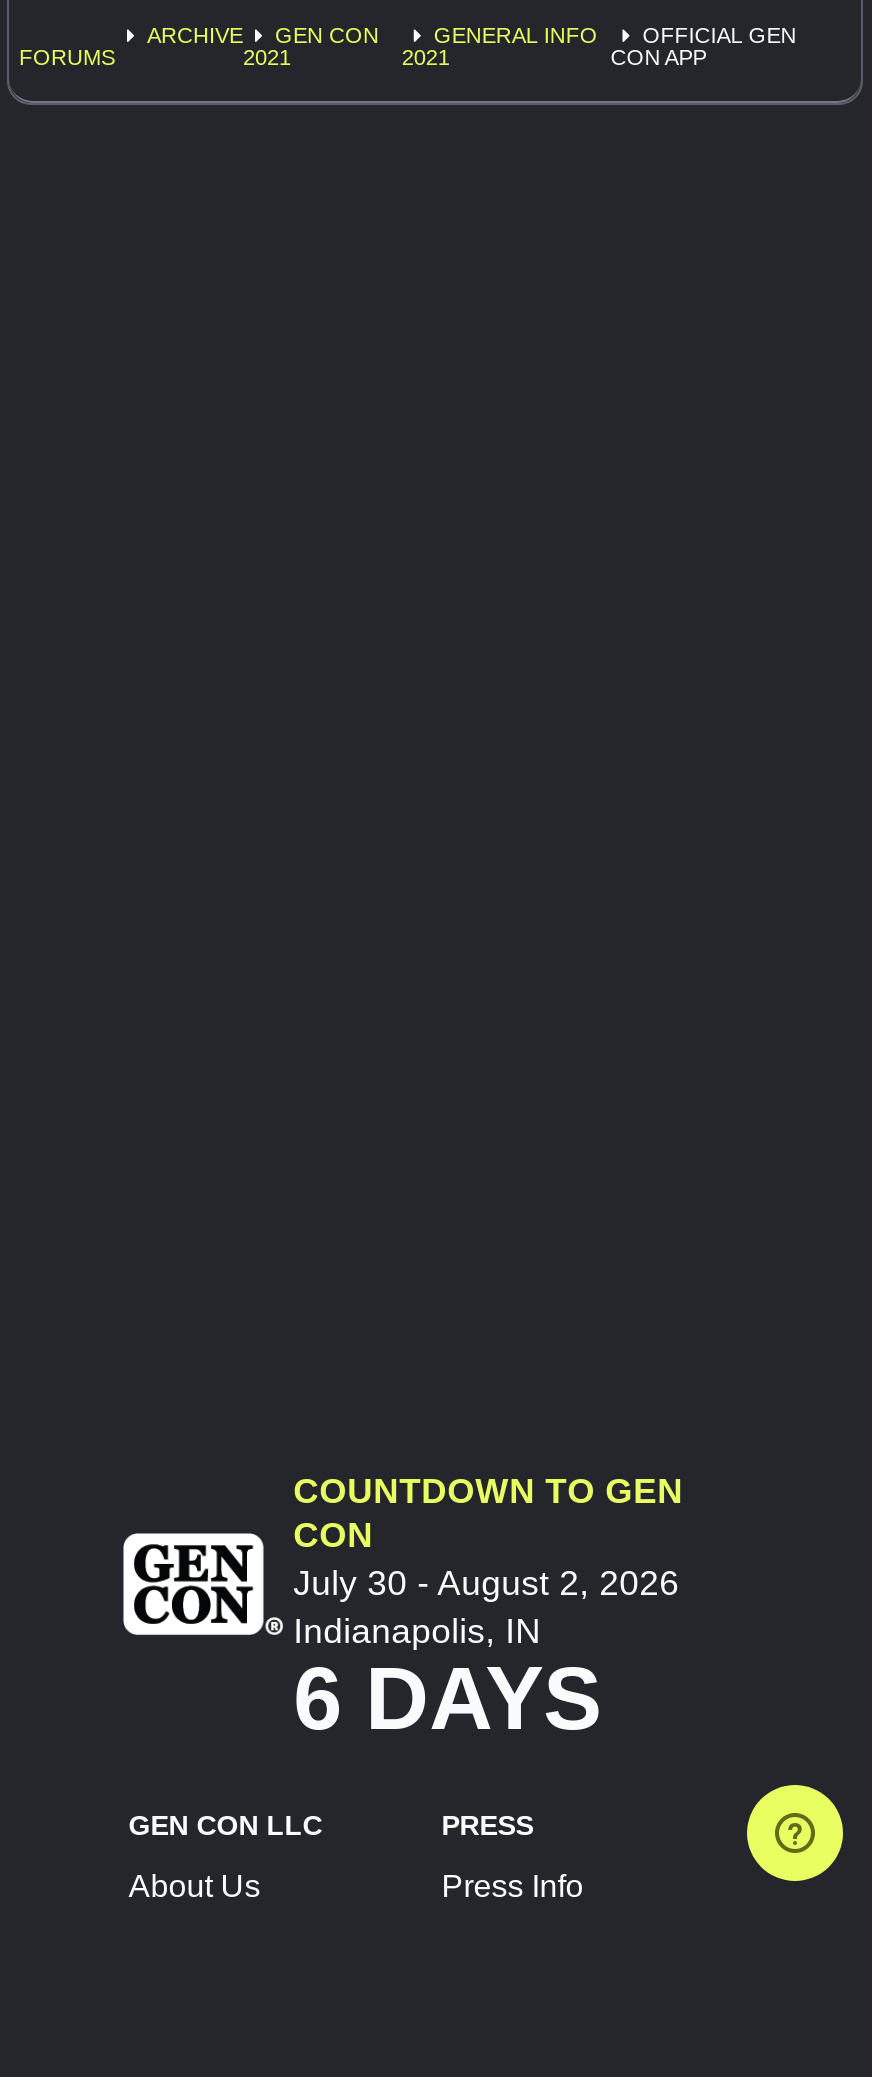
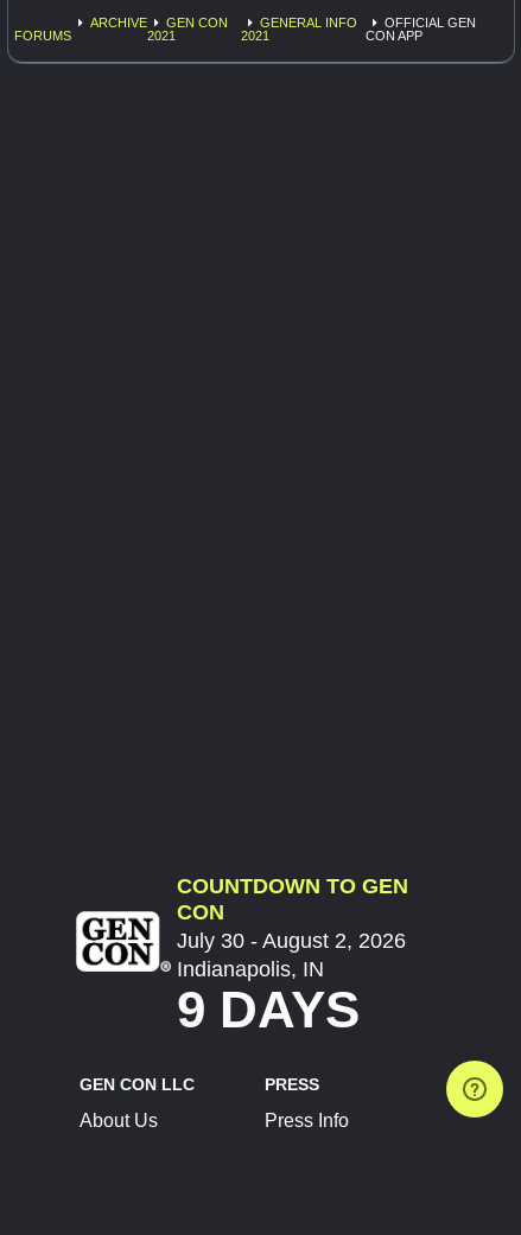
[293,1649,601,1747] 6 DAYS -> [177,980,360,1038] 9 DAYS

